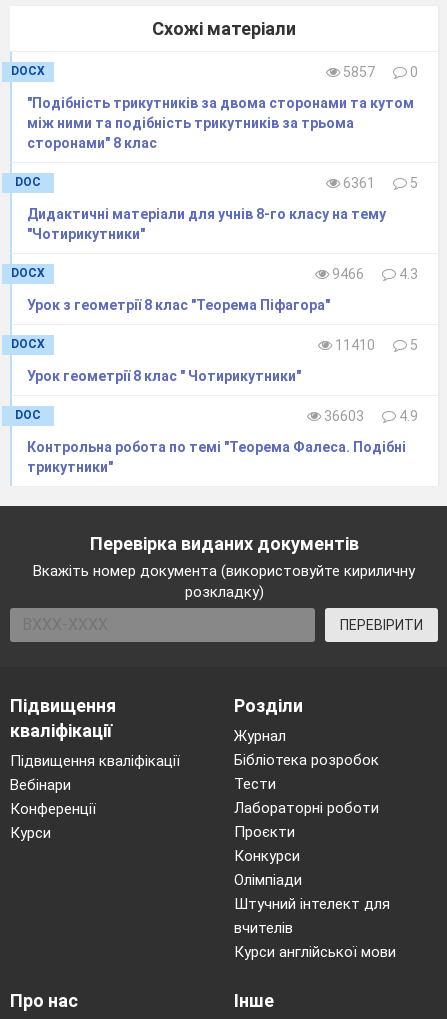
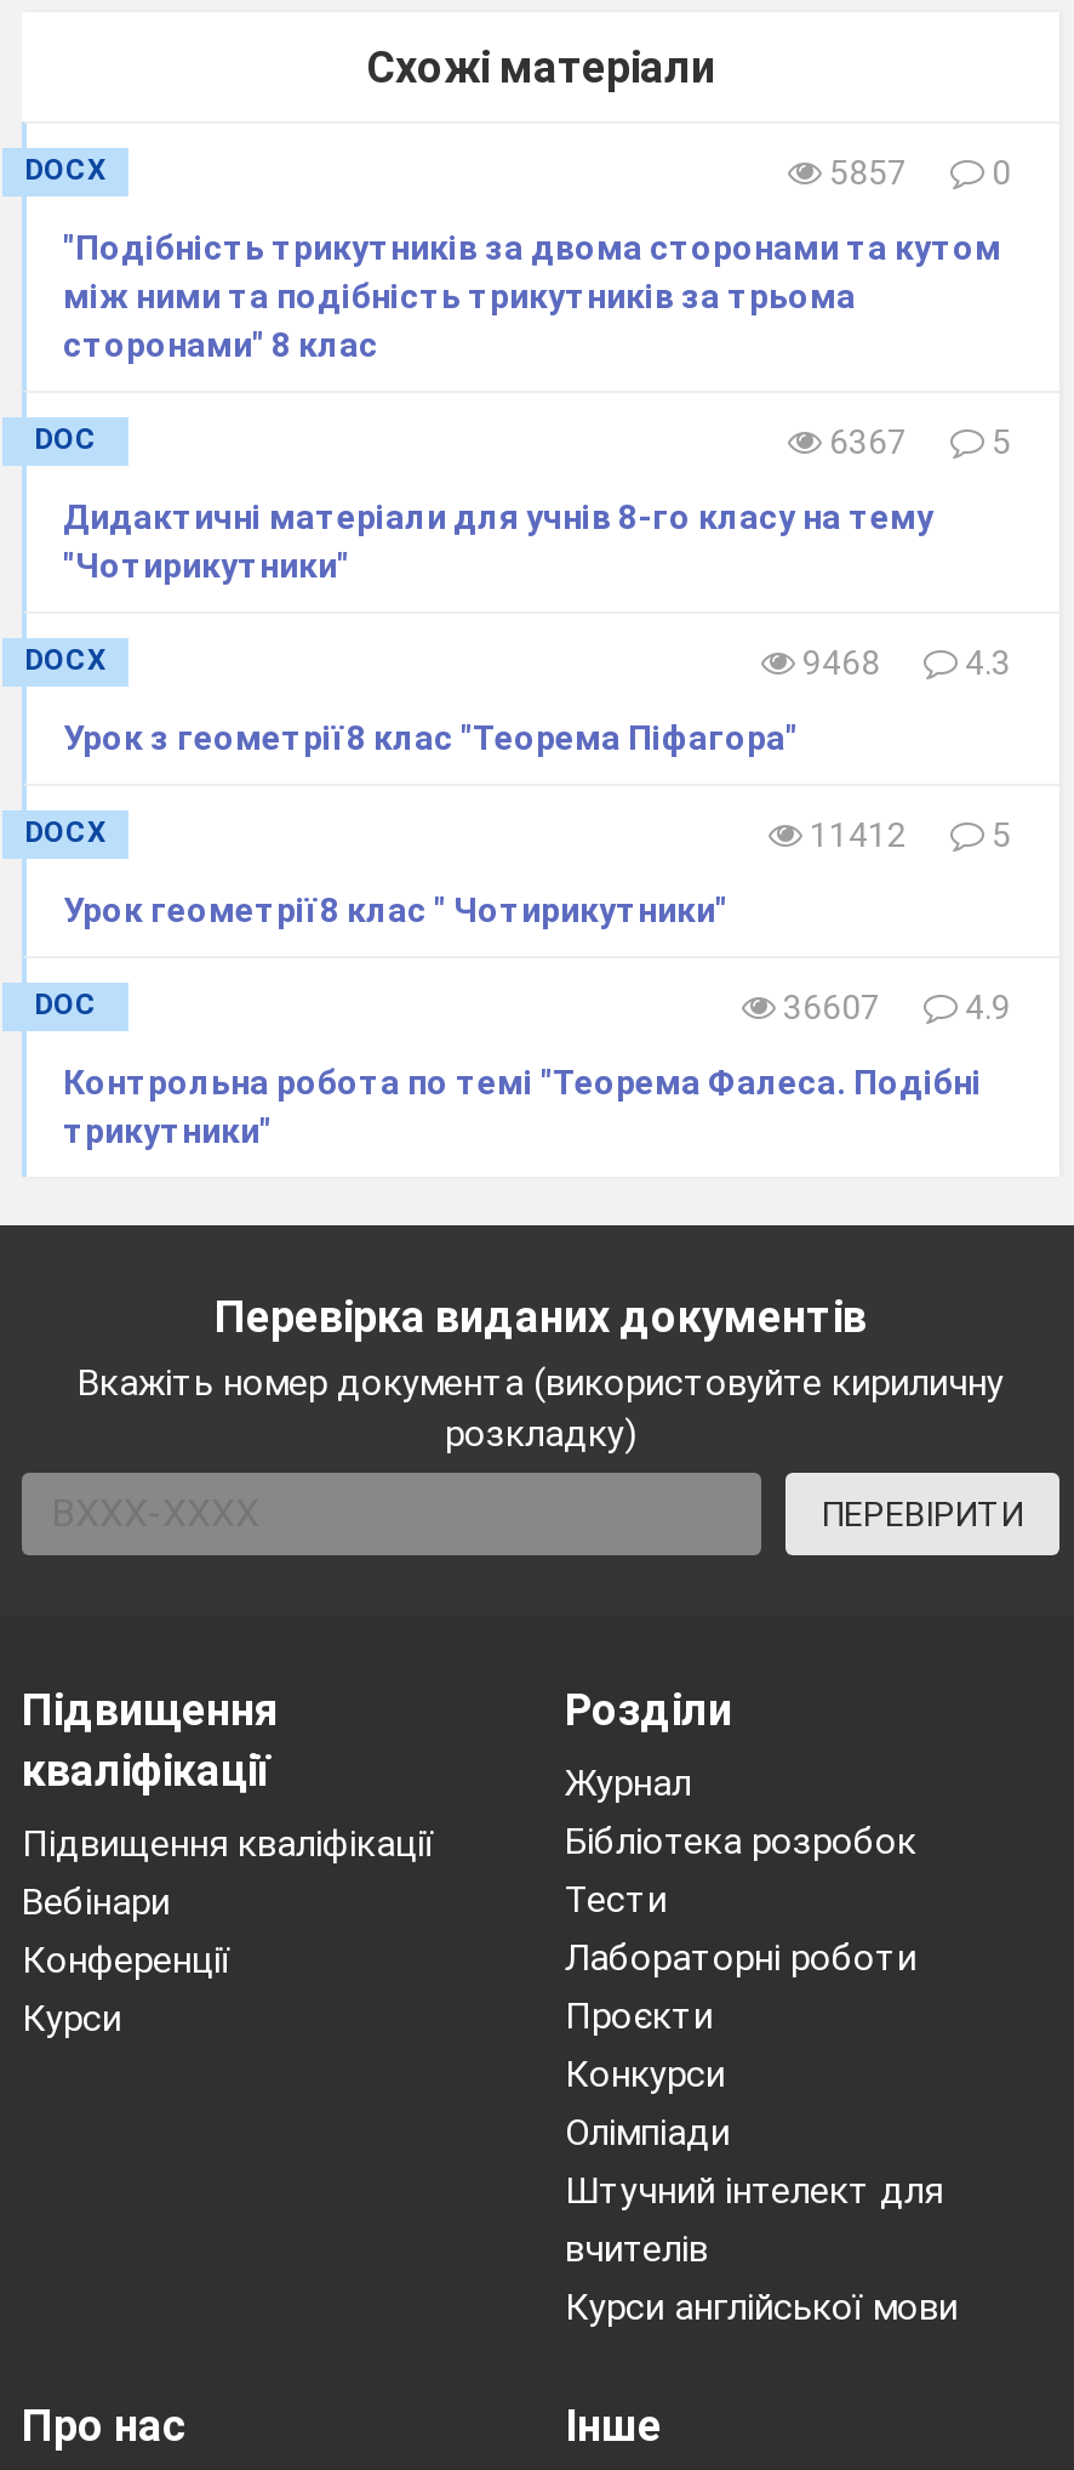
[340,175,418,191] 6361 5 -> [822,423,1011,462] 6367 5
[329,266,418,282] 9466 4.3 -> [795,644,1011,683] 9468 4.3
[332,337,418,353] 11410 5 -> [802,816,1011,855] 11412 5
[321,408,418,424] 36603 4.9 -> [776,988,1011,1027] 36607 4.9

